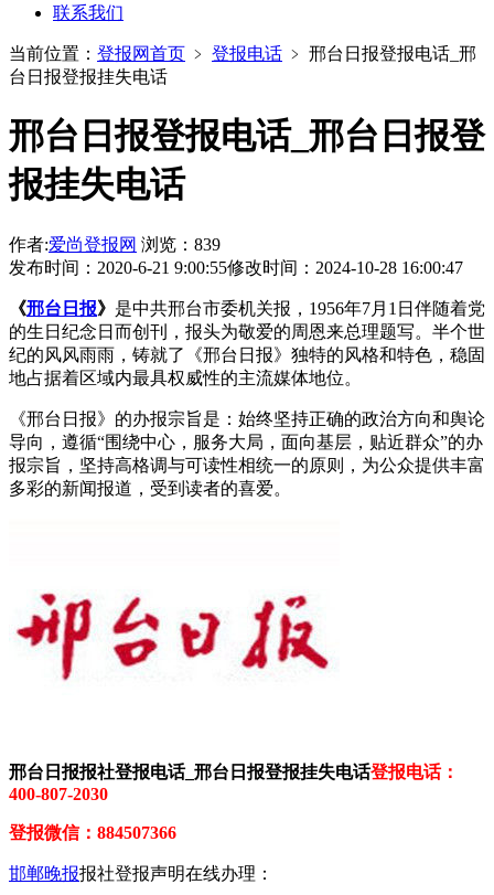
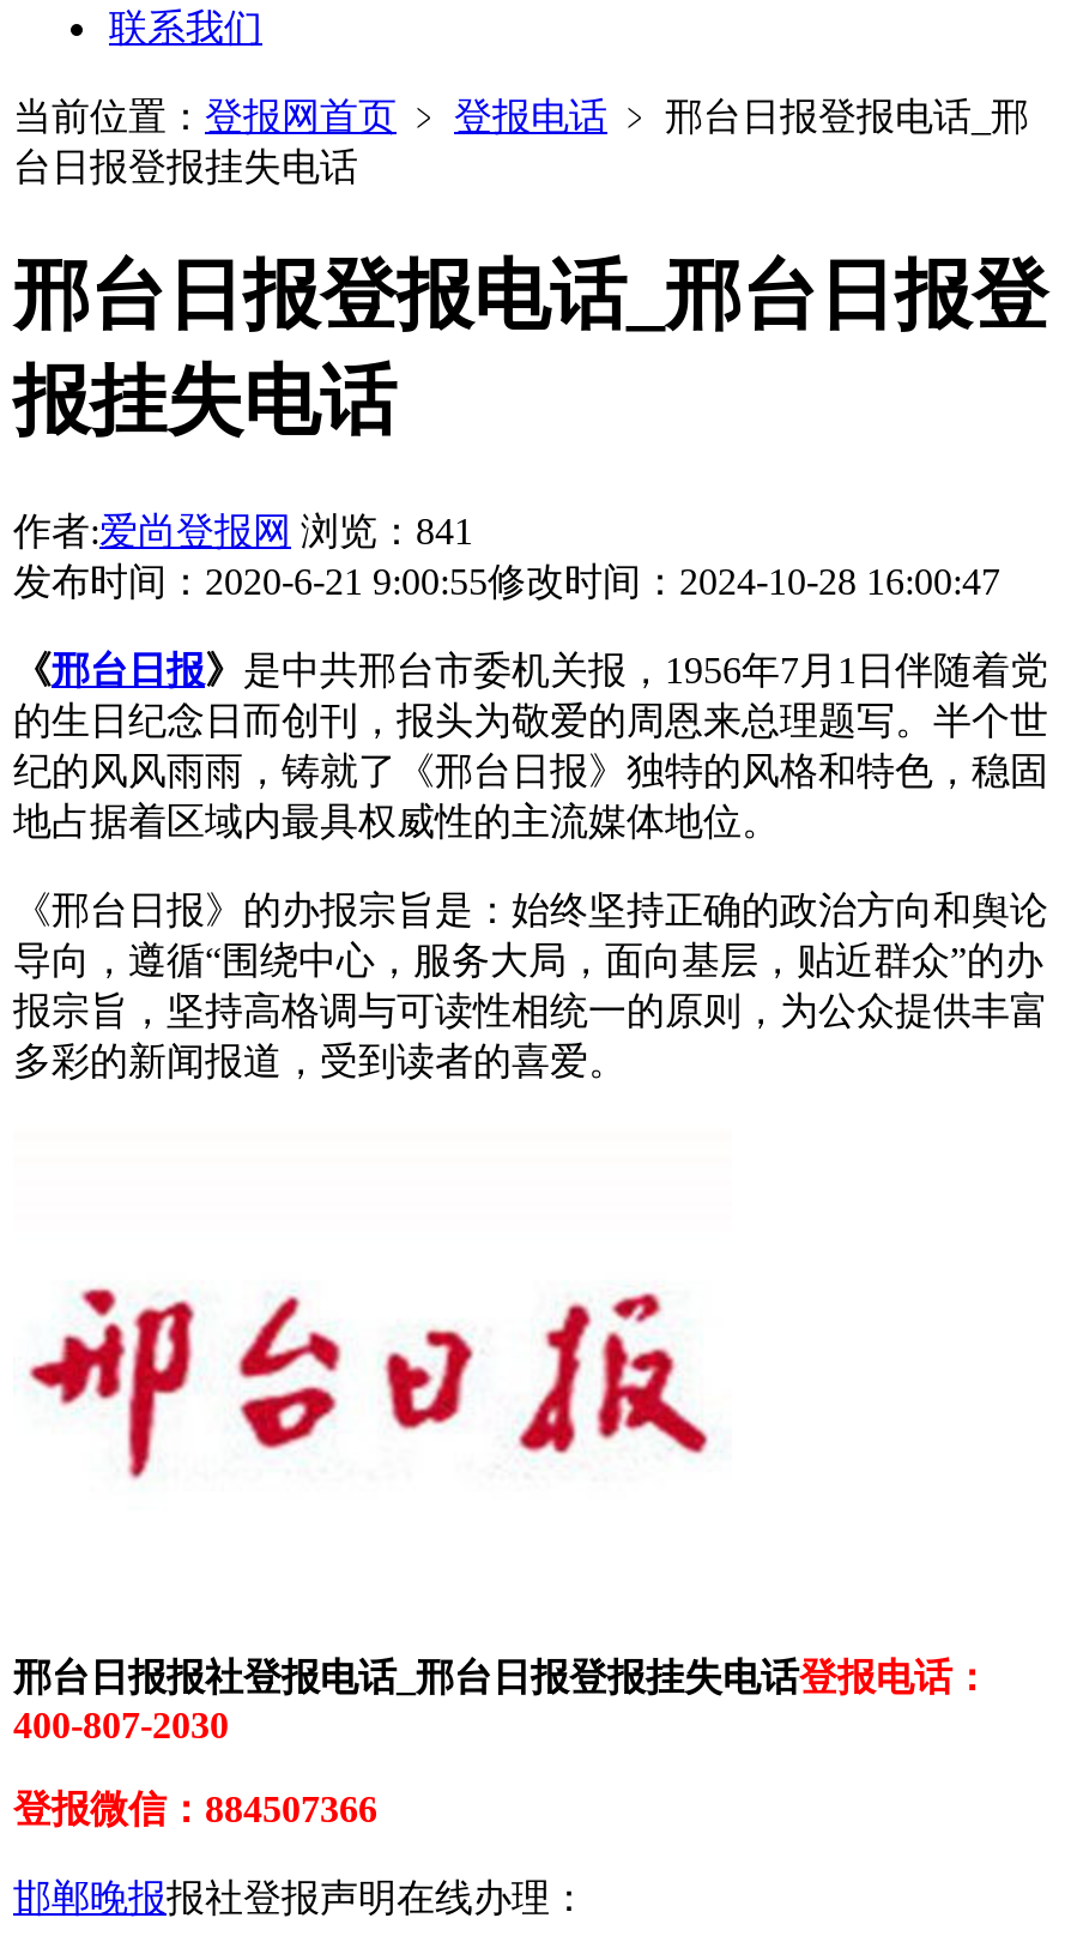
[9,235,221,253] 作者:爱尚登报网 浏览：839 -> [13,510,473,551] 作者:爱尚登报网 浏览：841

